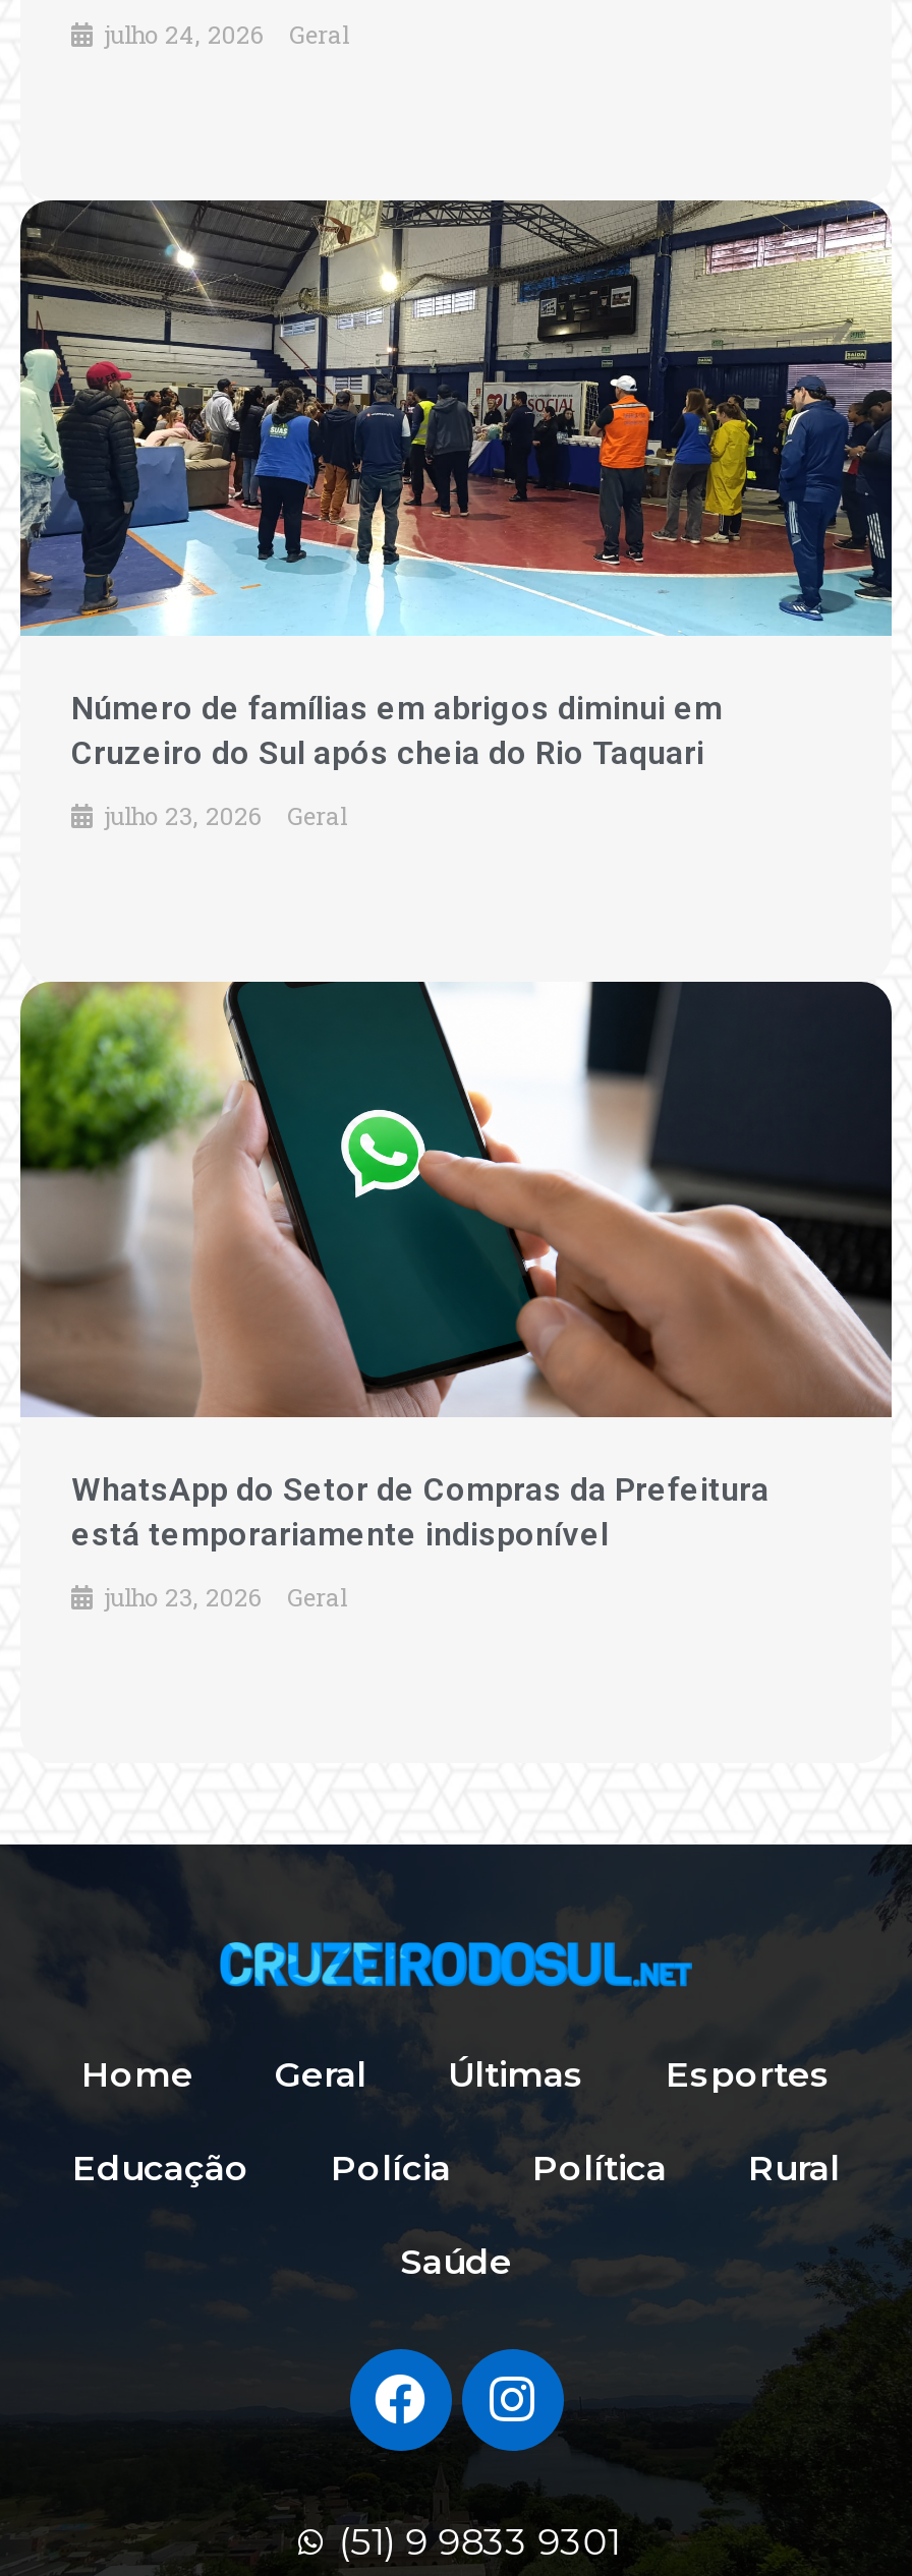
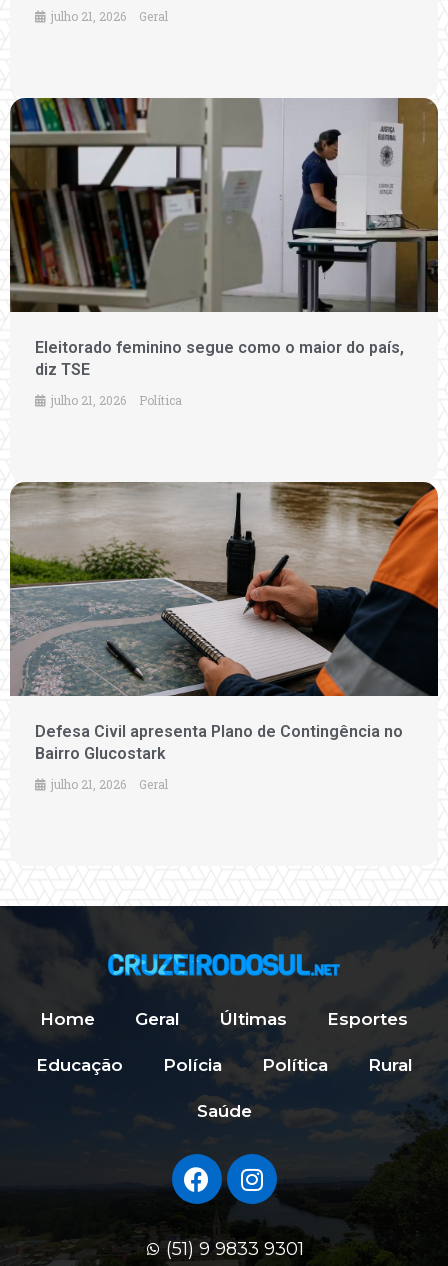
[98,16,348,49] julho 24, 2026 Geral -> [48,8,168,24] julho 21, 2026 Geral
[18,199,892,771] [image] | Número de famílias em abrigos diminui em | Cruzeiro do Sul após cheia do Rio Taquari -> [9,97,439,379] [image] | Eleitorado feminino segue como o maior do país, | diz TSE
[98,798,346,830] julho 23, 2026 | Geral -> [48,392,182,408] julho 21, 2026 | Política
[20,981,894,1553] [image] | WhatsApp do Setor de Compras da Prefeitura | está temporariamente indisponível -> [10,481,439,763] [image] | Defesa Civil apresenta Plano de Contingência no | Bairro Glucostark
[98,1579,346,1612] julho 23, 2026 Geral -> [48,776,168,792] julho 21, 2026 Geral

